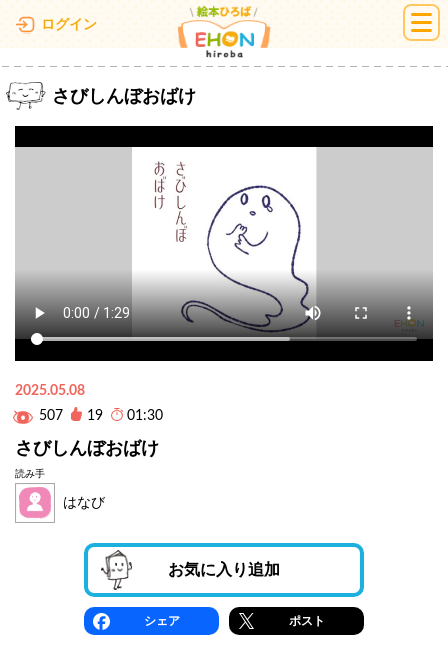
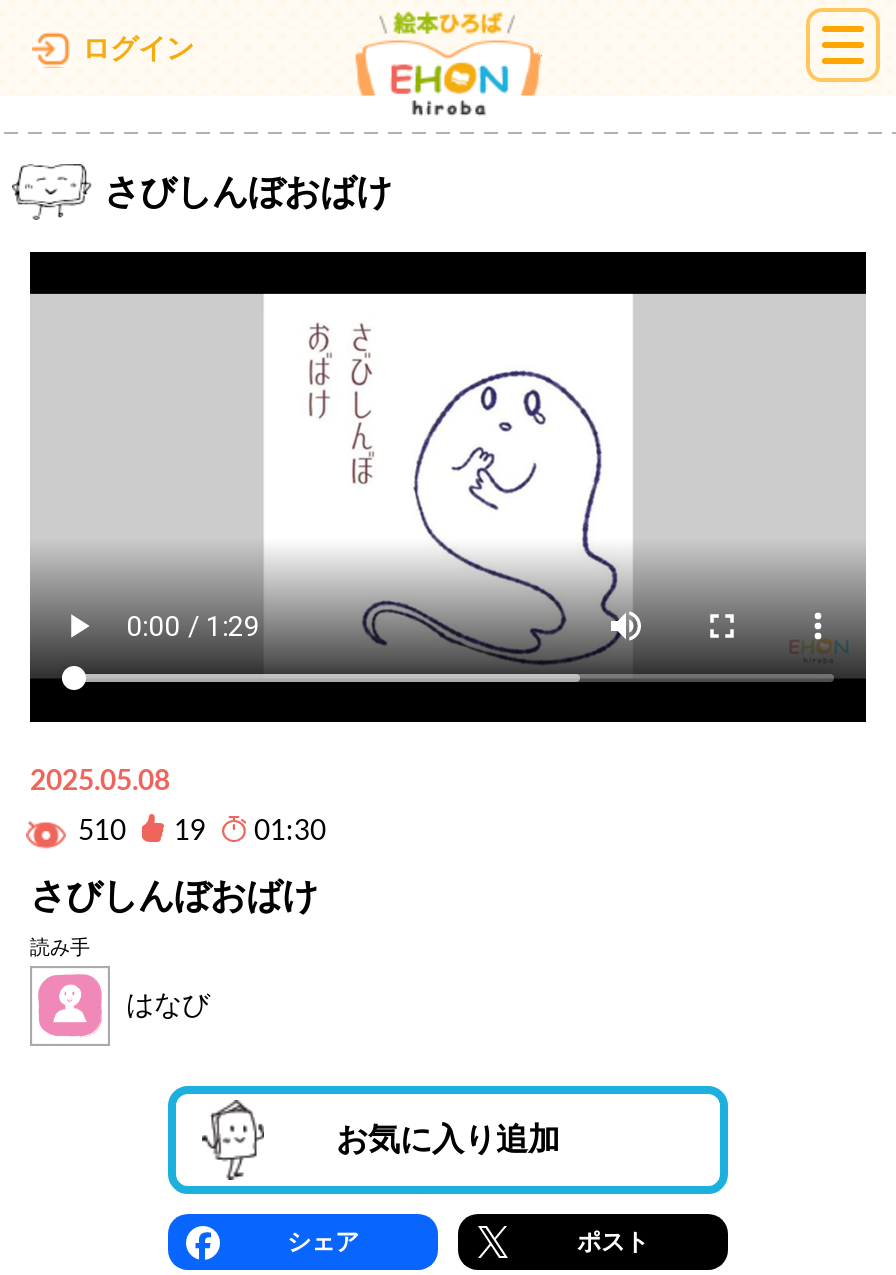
[39,409,163,423] 507 19 01:30 -> [78,818,326,846] 510 19 01:30

